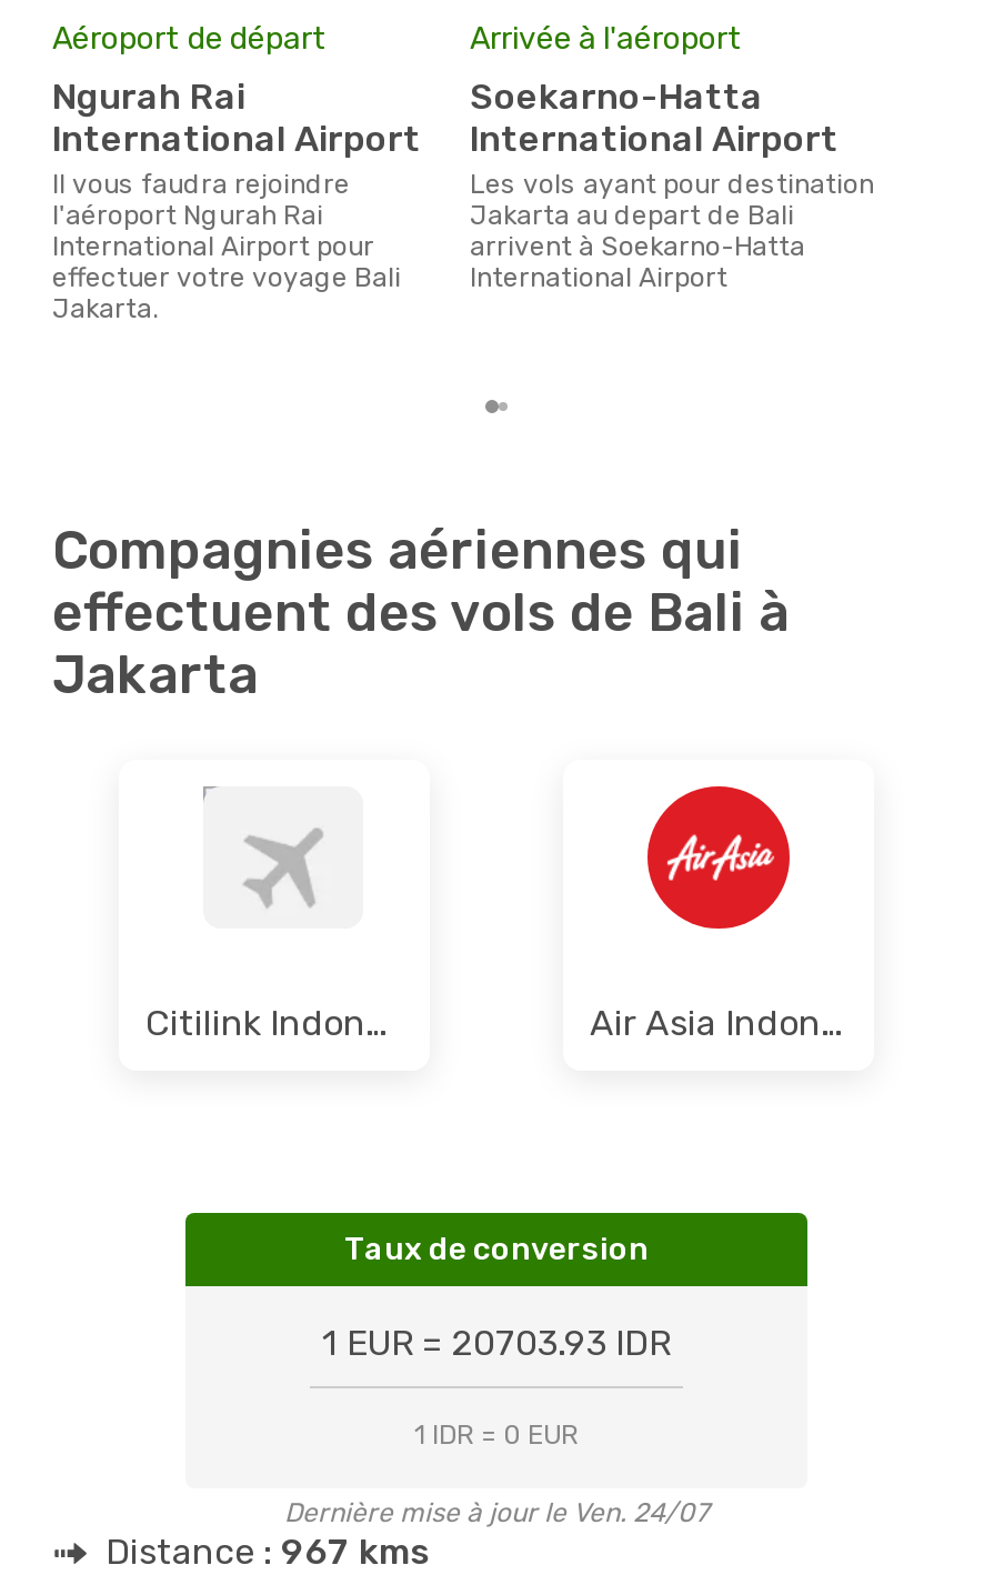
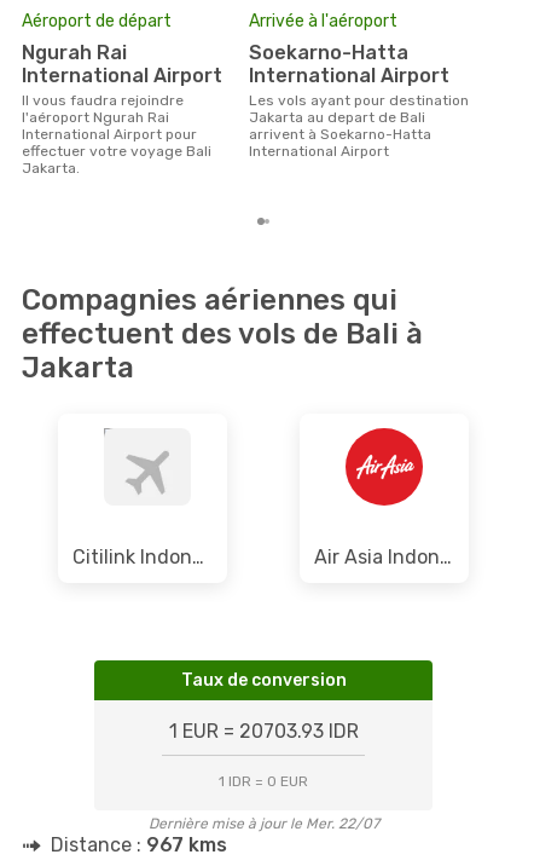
[284,1497,709,1528] Dernière mise à jour le Ven. 24/07 -> [148,815,379,832] Dernière mise à jour le Mer. 22/07

